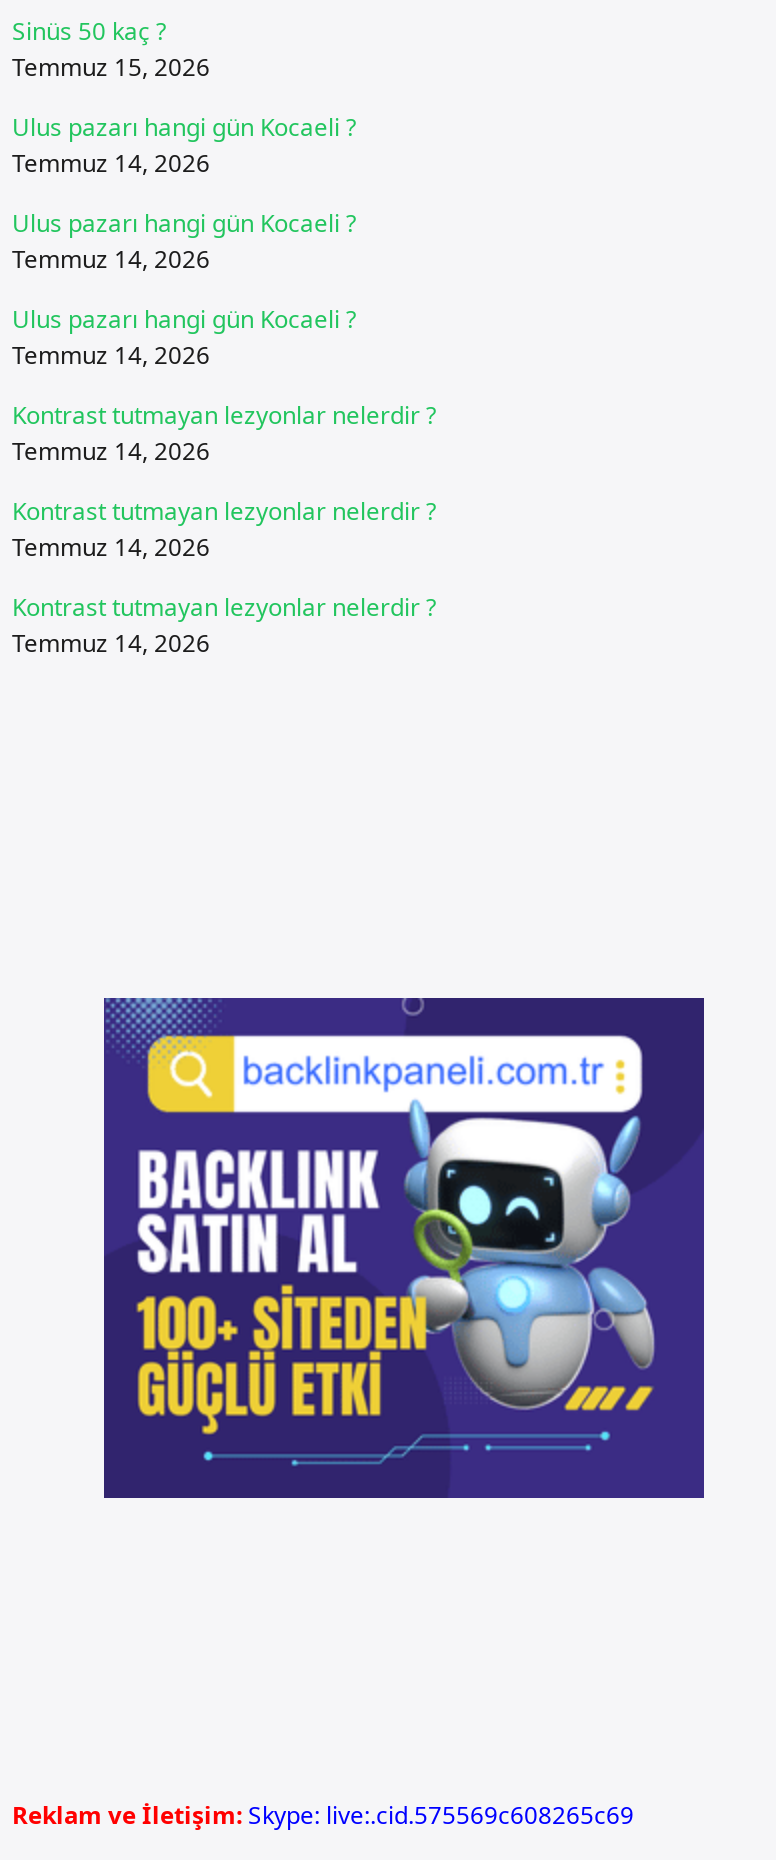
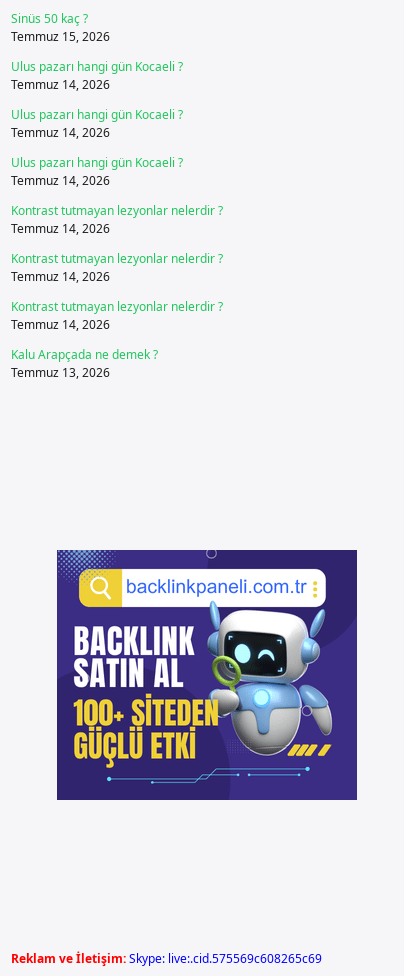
none -> [11,346,158,381] Kalu Arapçada ne demek ? | Temmuz 13, 2026

